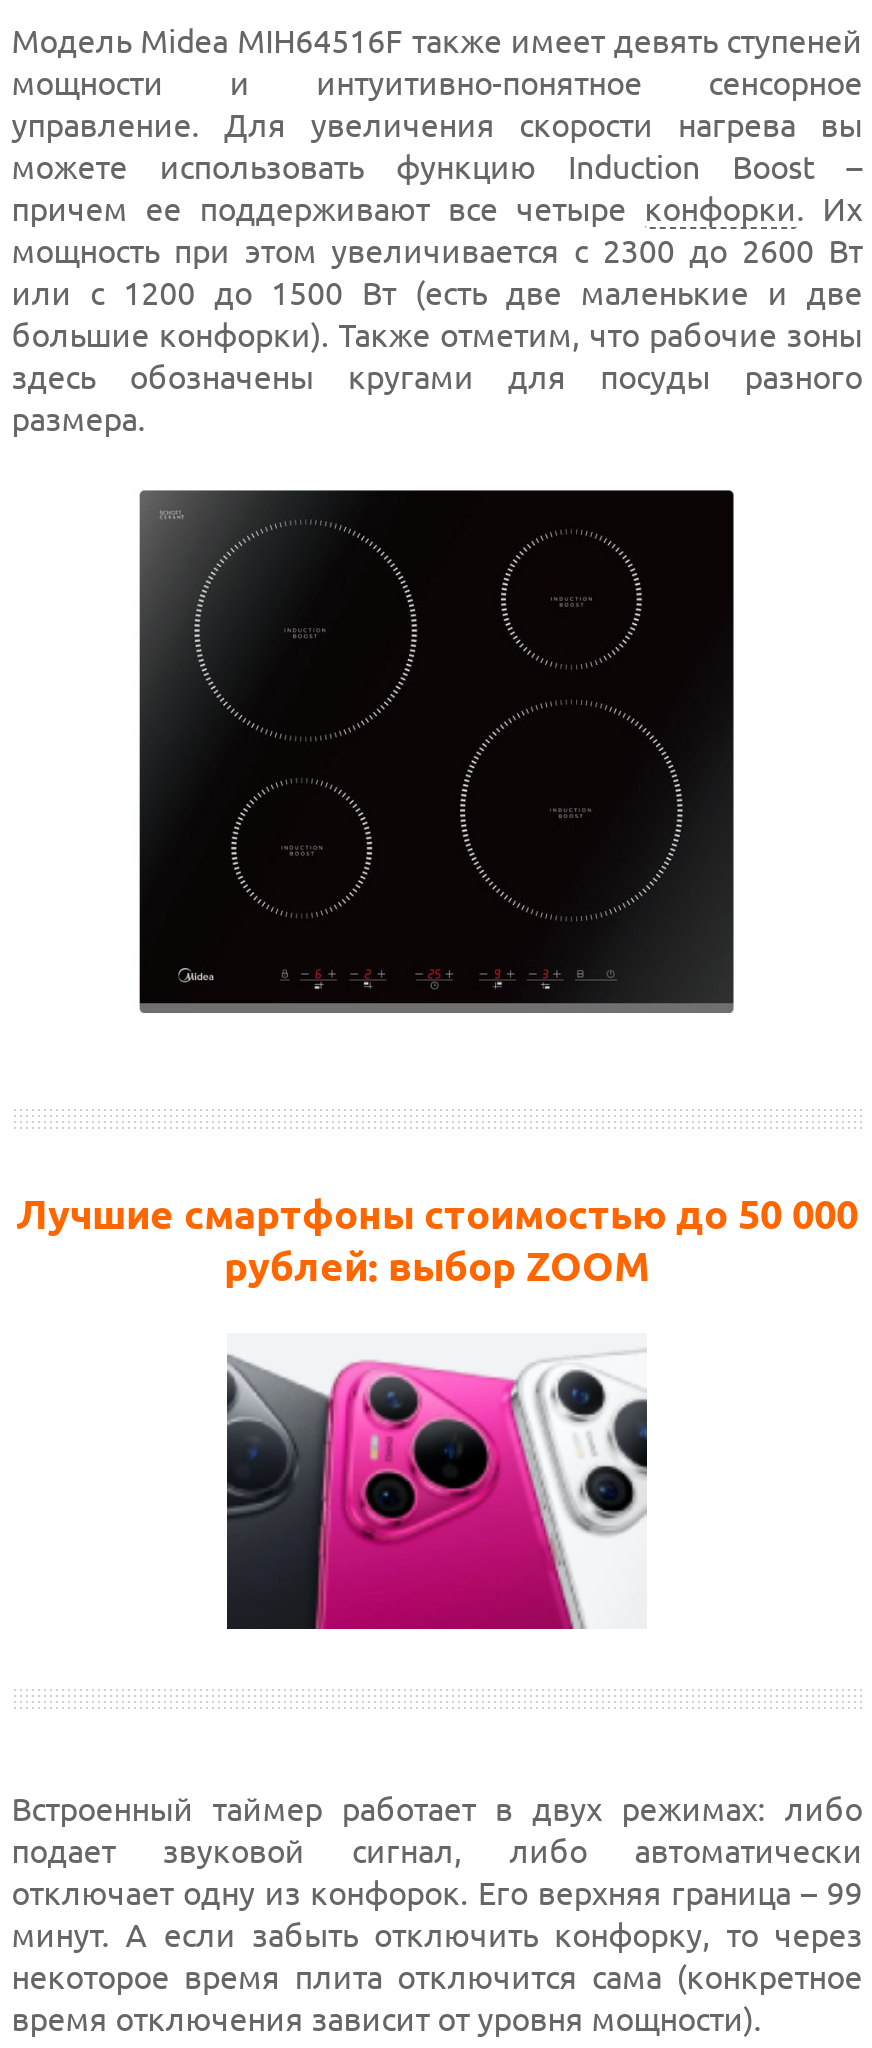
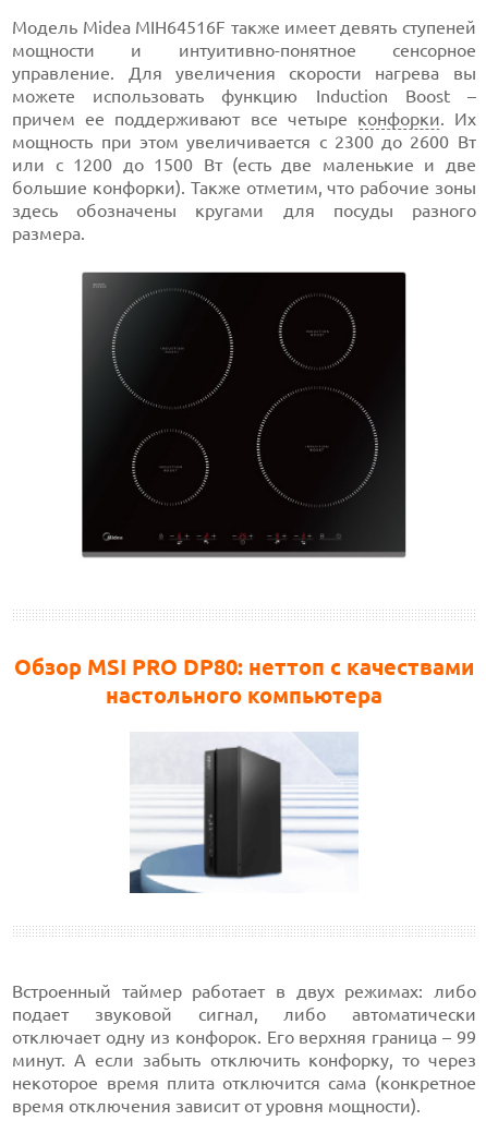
[16,1191,858,1289] Лучшие смартфоны стоимостью до 50 000 | рублей: выбор ZOOM -> [14,655,474,708] Обзор MSI PRO DP80: неттоп с качествами | настольного компьютера
[225,1355,649,1631] [image] -> [130,745,359,894] [image]

